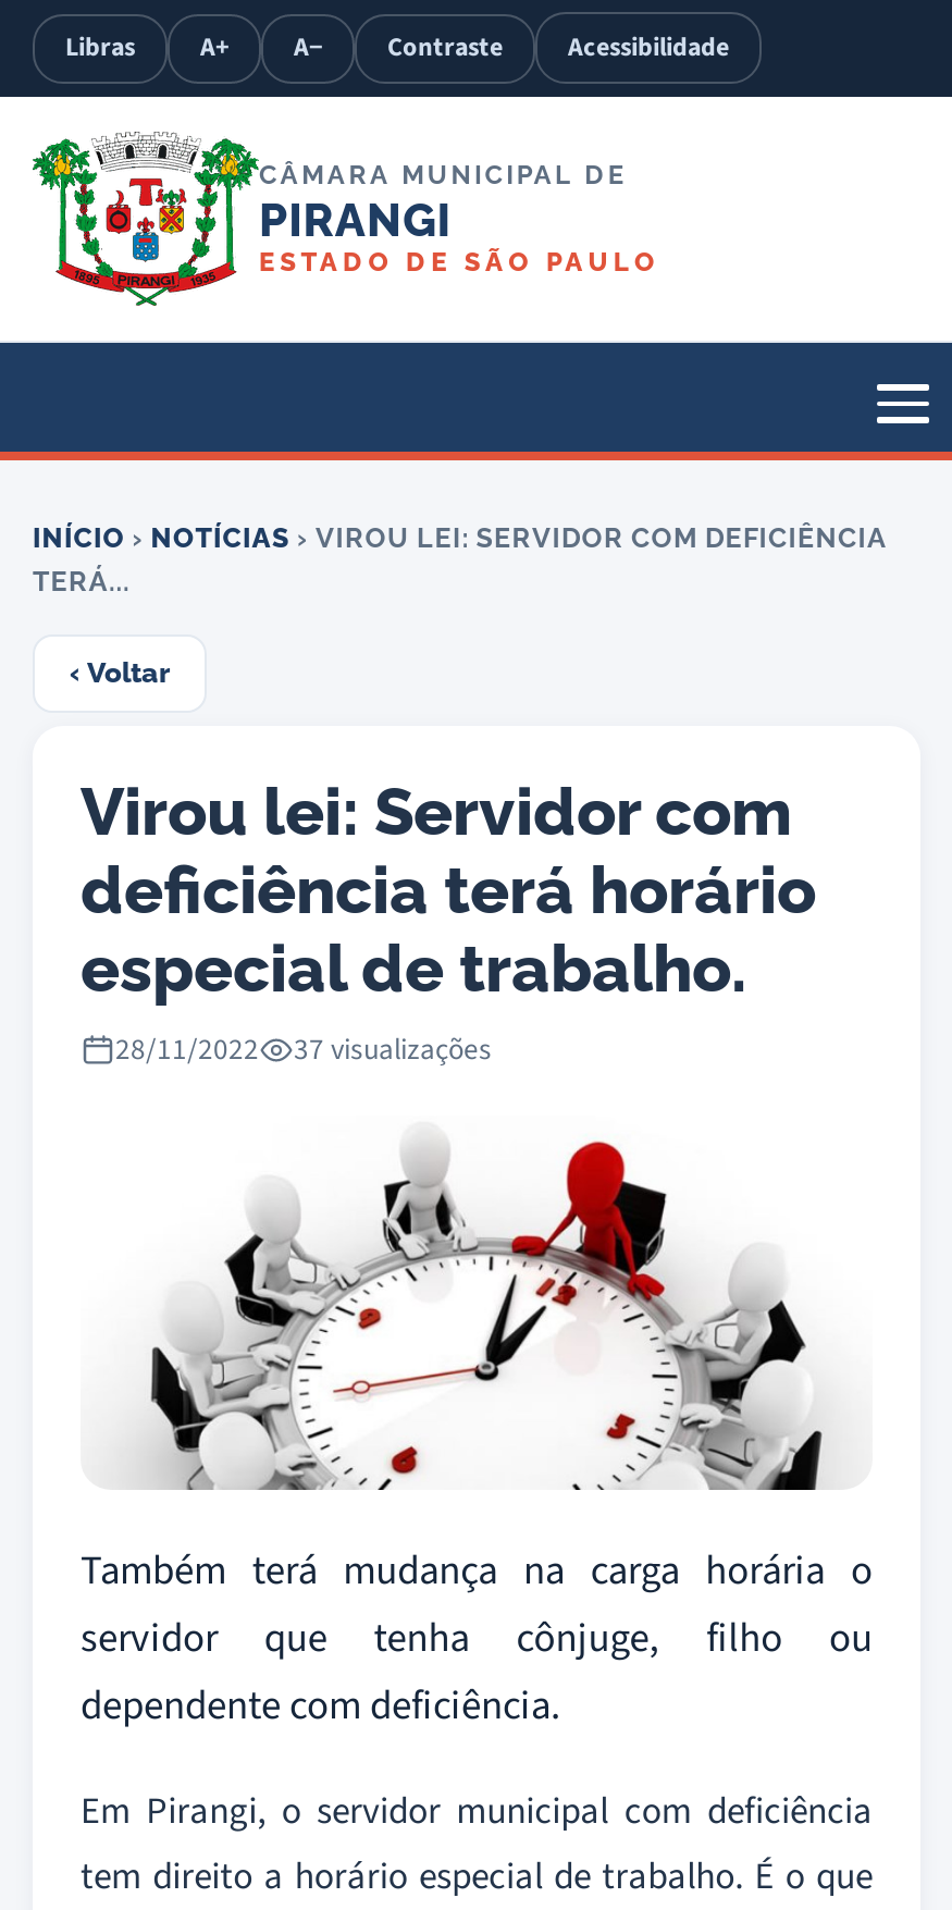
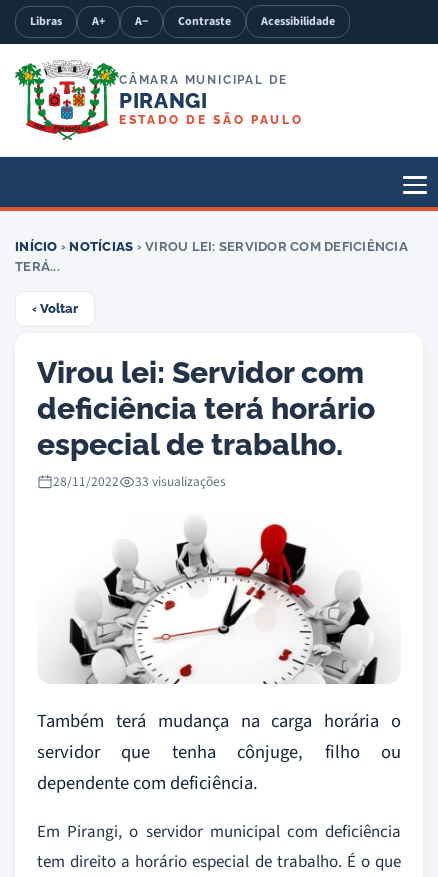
[294,1028,492,1070] 37 visualizações -> [135,472,226,491] 33 visualizações

